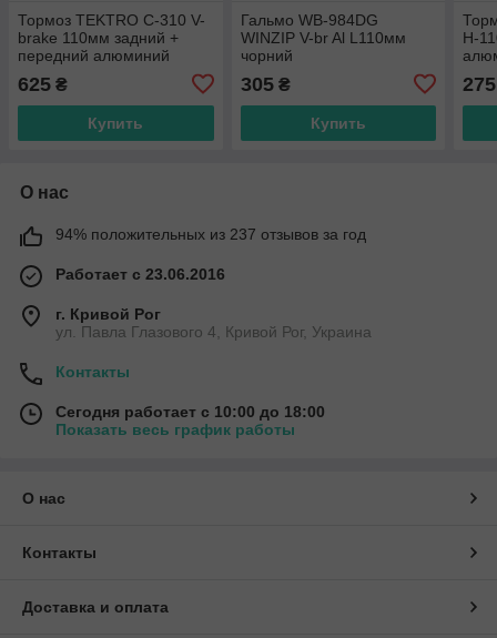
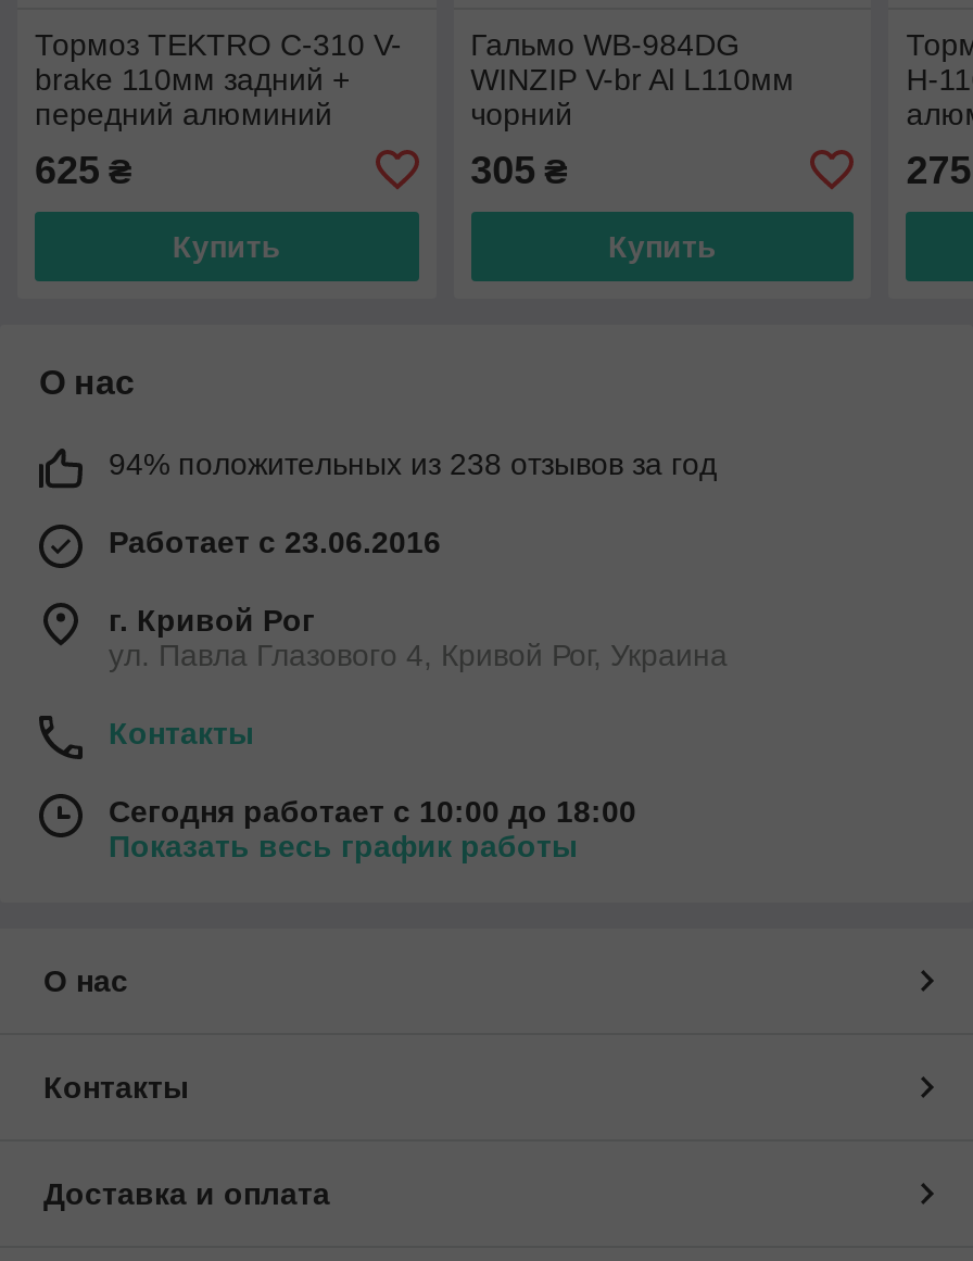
[55,225,366,243] 94% положительных из 237 отзывов за год -> [109,446,717,481] 94% положительных из 238 отзывов за год

